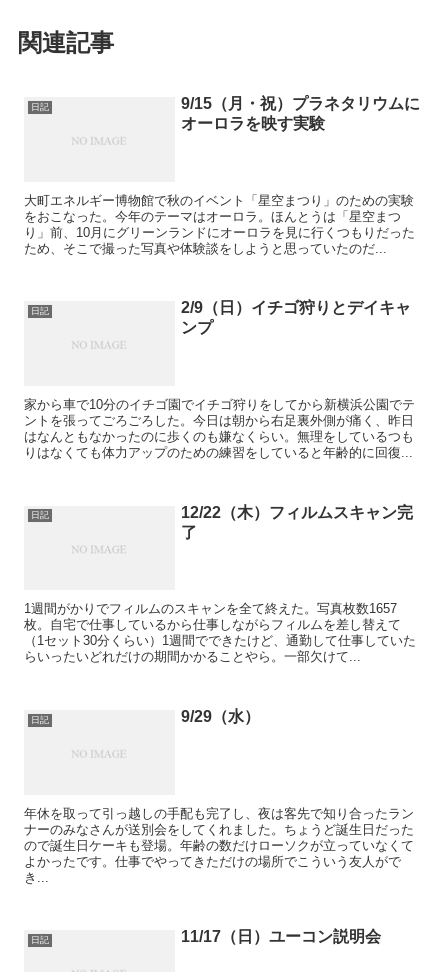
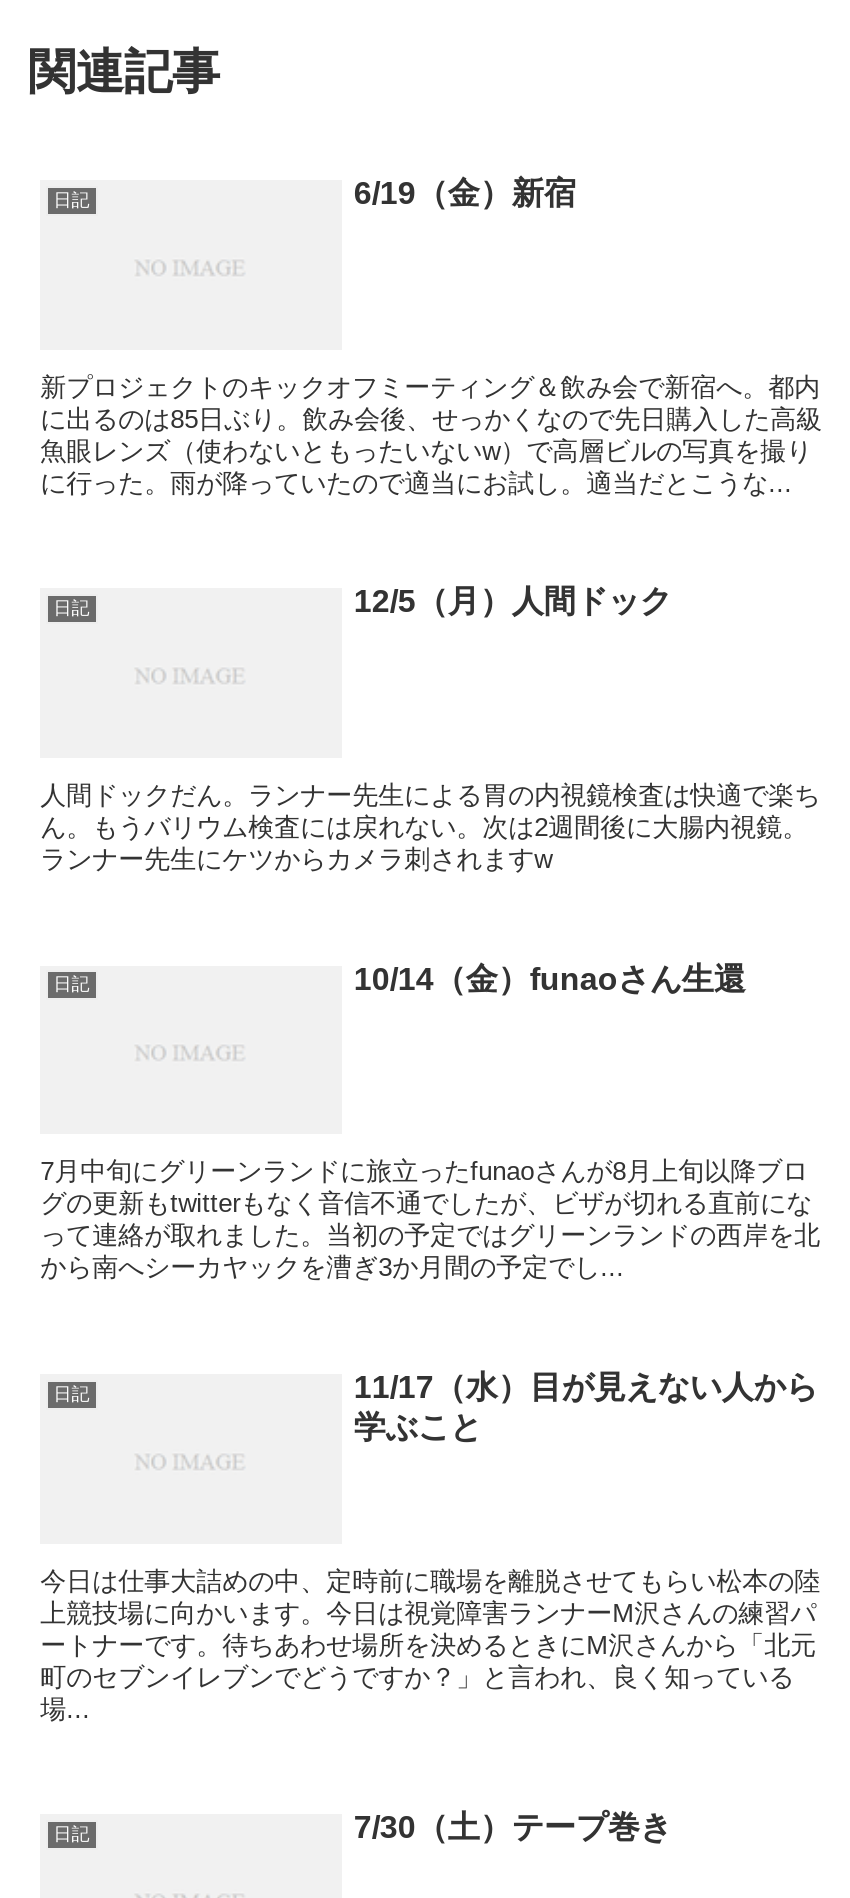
[181,95,420,132] 9/15（月・祝）プラネタリウムに | オーロラを映す実験 -> [354,176,576,210] 6/19（金）新宿
[24,193,415,256] 大町エネルギー博物館で秋のイベント「星空まつり」のための実験 | をおこなった。今年のテーマはオーロラ。ほんとうは「星空まつ | り」前、10月にグリーンランドにオーロラを見に行くつもりだった | ため、そこで撮った写真や体験談をしようと思っていたのだ... -> [40,371,822,497] 新プロジェクトのキックオフミーティング＆飲み会で新宿へ。都内 | に出るのは85日ぶり。飲み会後、せっかくなので先日購入した高級 | 魚眼レンズ（使わないともったいないw）で高層ビルの写真を撮り | に行った。雨が降っていたので適当にお試し。適当だとこうな...
[181,299,411,336] 2/9（日）イチゴ狩りとデイキャ | ンプ -> [354,585,672,619] 12/5（月）人間ドック
[24,397,415,460] 家から車で10分のイチゴ園でイチゴ狩りをしてから新横浜公園でテ | ントを張ってごろごろした。今日は朝から右足裏外側が痛く、昨日 | はなんともなかったのに歩くのも嫌なくらい。無理をしているつも | りはなくても体力アップのための練習をしていると年齢的に回復... -> [40,780,820,874] 人間ドックだん。ランナー先生による胃の内視鏡検査は快適で楽ち | ん。もうバリウム検査には戻れない。次は2週間後に大腸内視鏡。 | ランナー先生にケツからカメラ刺されますw
[181,504,413,541] 12/22（木）フィルムスキャン完 | 了 -> [354,961,746,995] 10/14（金）funaoさん生還
[24,601,416,664] 1週間がかりでフィルムのスキャンを全て終えた。写真枚数1657 | 枚。自宅で仕事しているから仕事しながらフィルムを差し替えて | （1セット30分くらい）1週間でできたけど、通勤して仕事していた | らいったいどれだけの期間かかることやら。一部欠けて... -> [40,1157,820,1283] 7月中旬にグリーンランドに旅立ったfunaoさんが8月上旬以降ブロ | グの更新もtwitterもなく音信不通でしたが、ビザが切れる直前にな | って連絡が取れました。当初の予定ではグリーンランドの西岸を北 | から南へシーカヤックを漕ぎ3か月間の予定でし...
[181,708,260,725] 9/29（水） -> [354,1370,818,1444] 11/17（水）目が見えない人から | 学ぶこと
[24,806,414,885] 年休を取って引っ越しの手配も完了し、夜は客先で知り合ったラン | ナーのみなさんが送別会をしてくれました。ちょうど誕生日だった | ので誕生日ケーキも登場。年齢の数だけローソクが立っていなくて | よかったです。仕事でやってきただけの場所でこういう友人がで | き... -> [40,1565,820,1723] 今日は仕事大詰めの中、定時前に職場を離脱させてもらい松本の陸 | 上競技場に向かいます。今日は視覚障害ランナーM沢さんの練習パ | ートナーです。待ちあわせ場所を決めるときにM沢さんから「北元 | 町のセブンイレブンでどうですか？」と言われ、良く知っている | 場...
[181,928,381,945] 11/17（日）ユーコン説明会 -> [354,1811,672,1845] 7/30（土）テープ巻き

